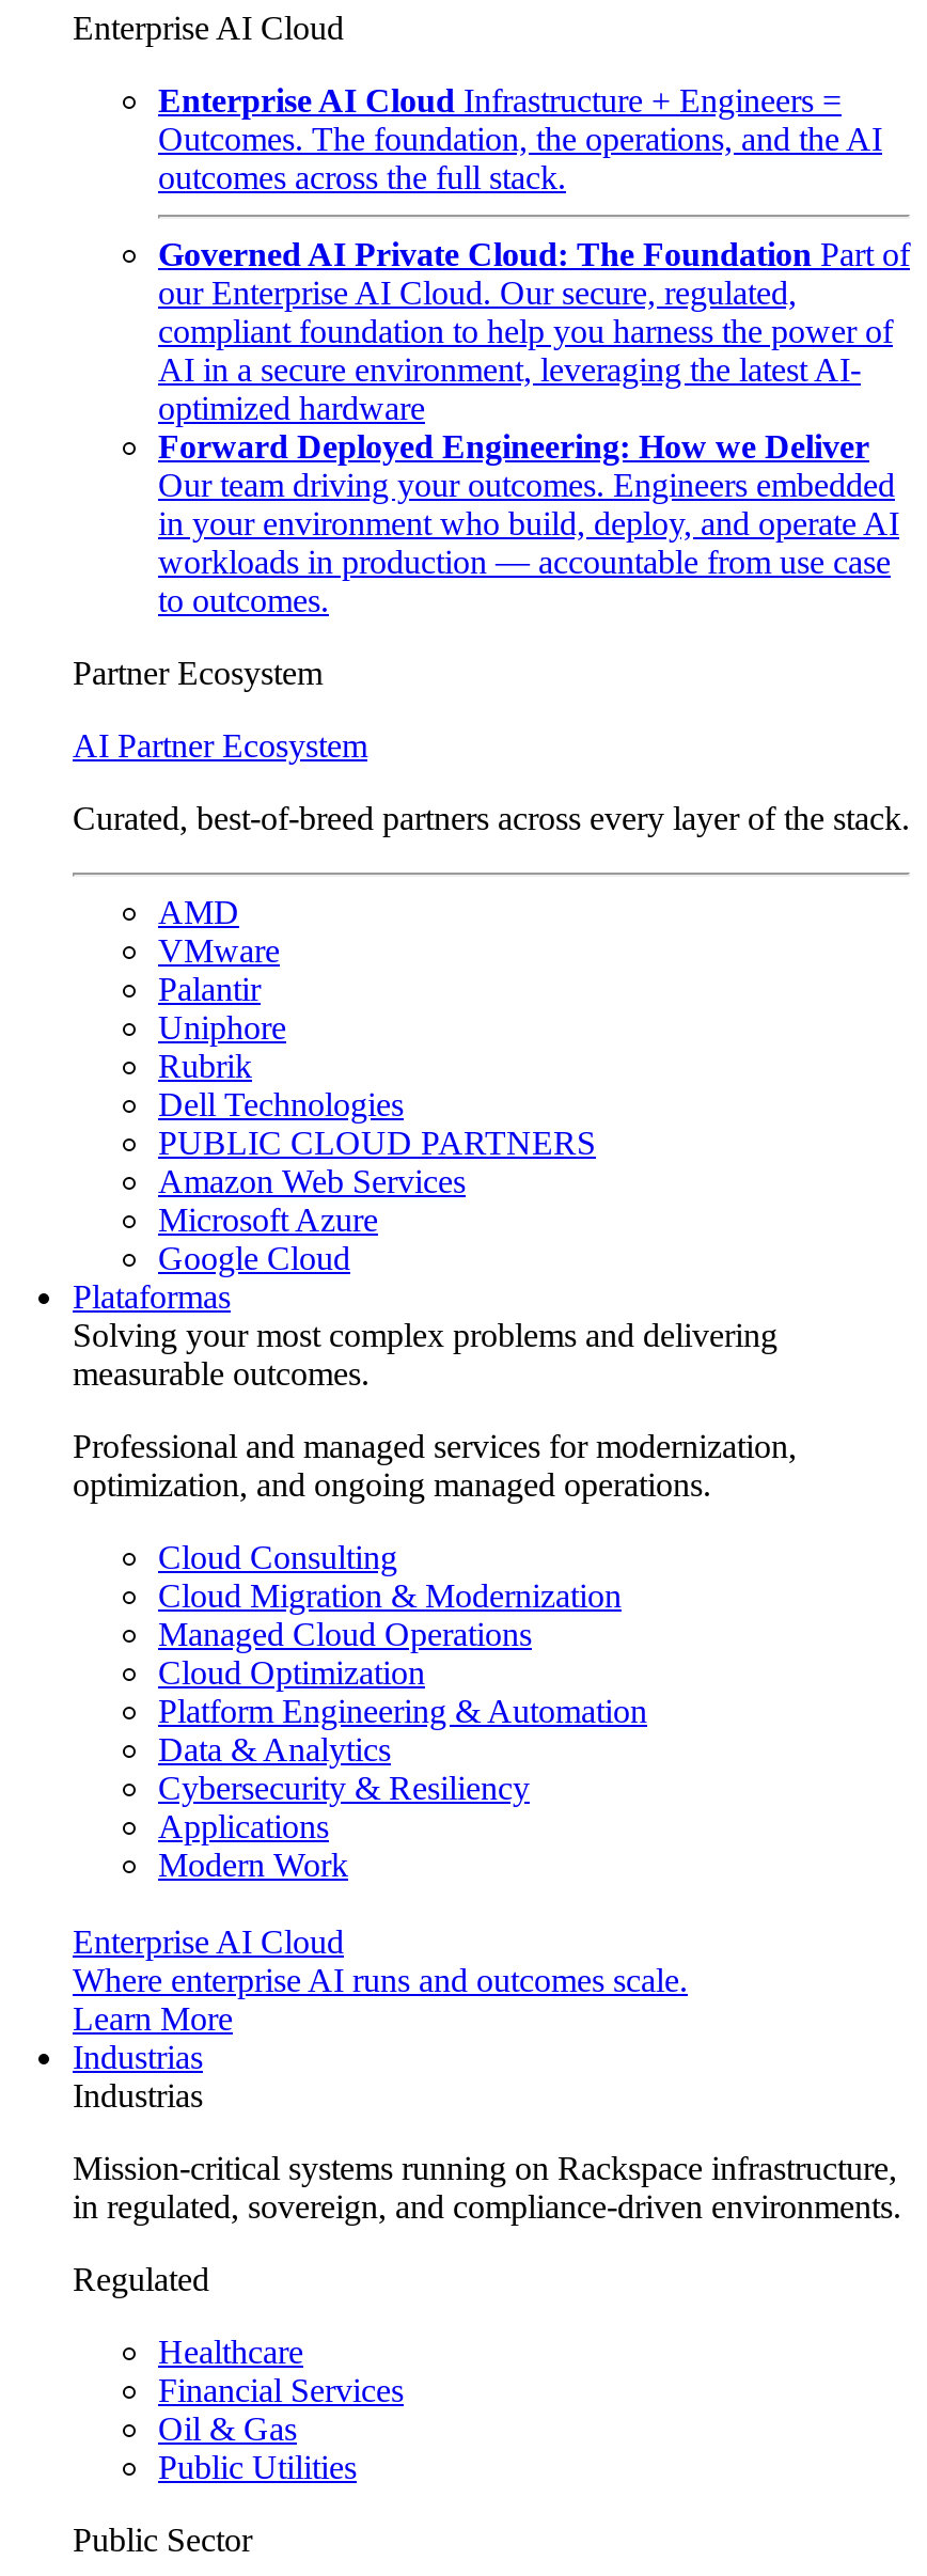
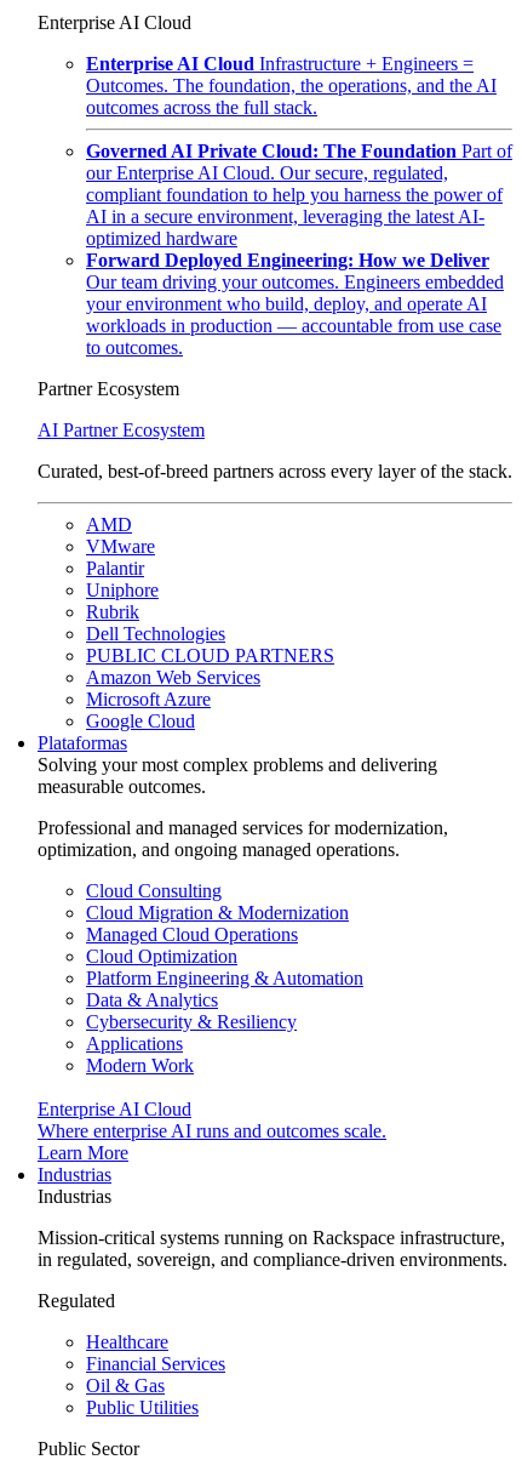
[158,506,899,542] in your environment who build, deploy, and operate AI -> [86,294,487,314] your environment who build, deploy, and operate AI

